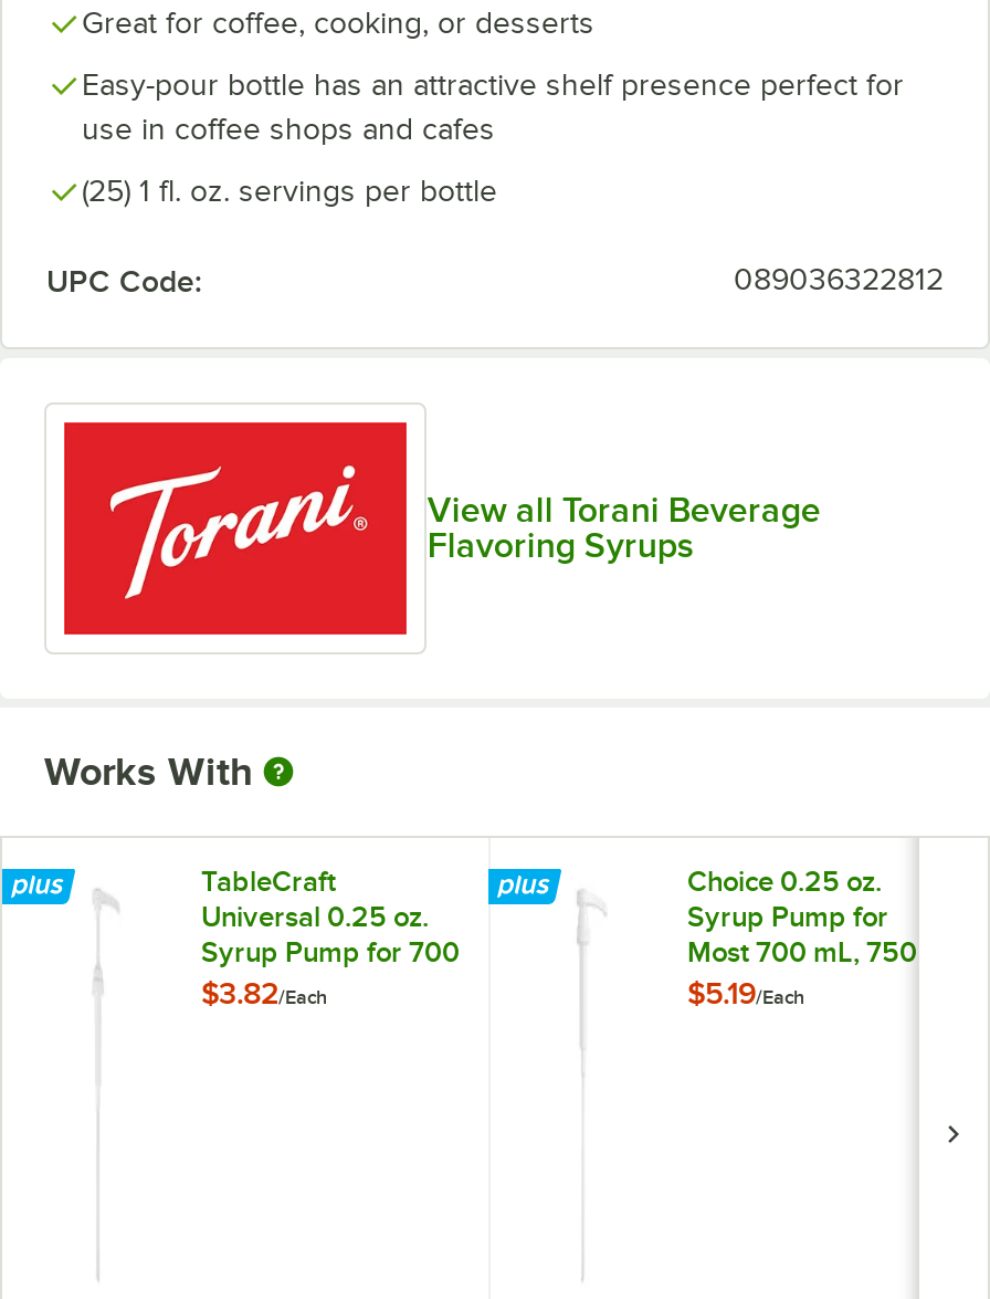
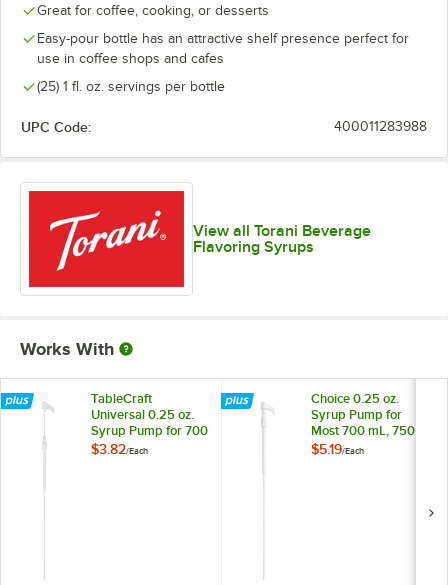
[734,263,944,296] 089036322812 -> [334,119,427,134] 400011283988

